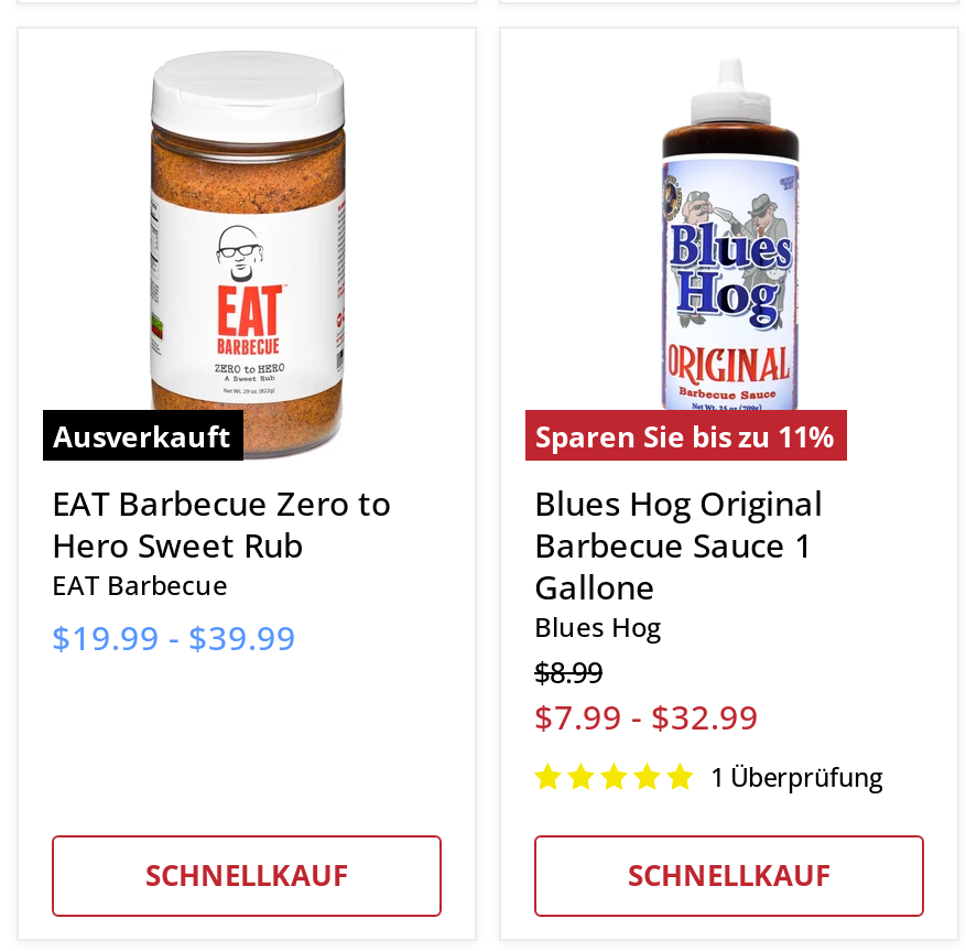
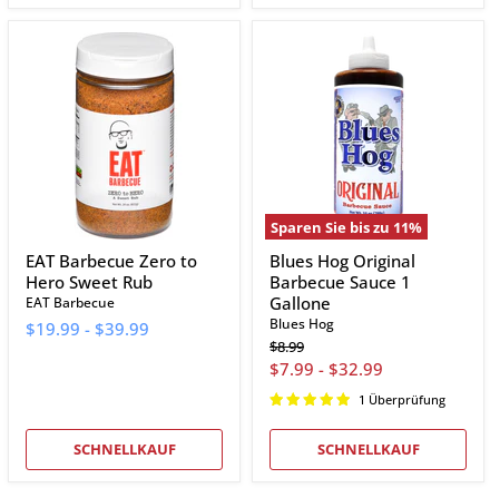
[53,415,231,455] Ausverkauft -> none

